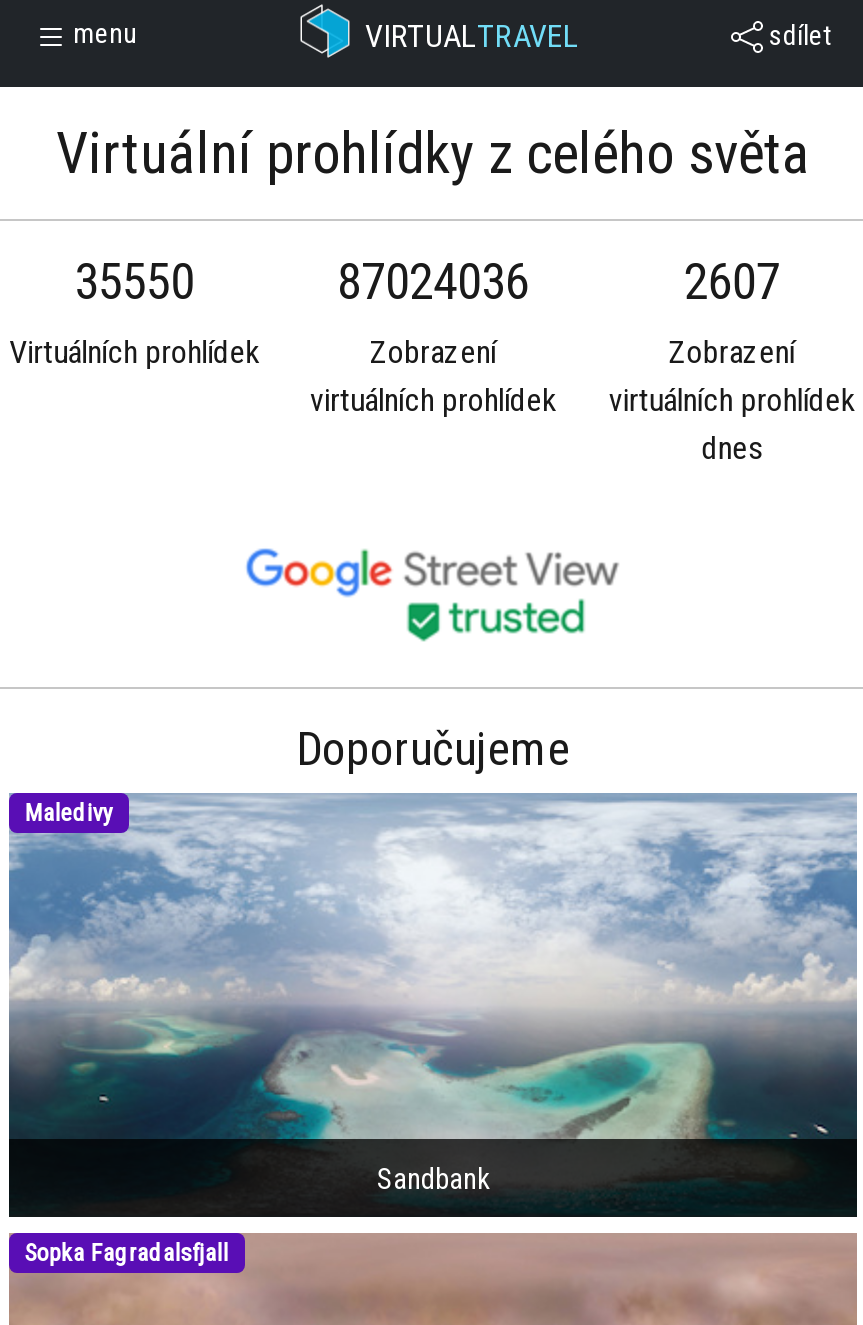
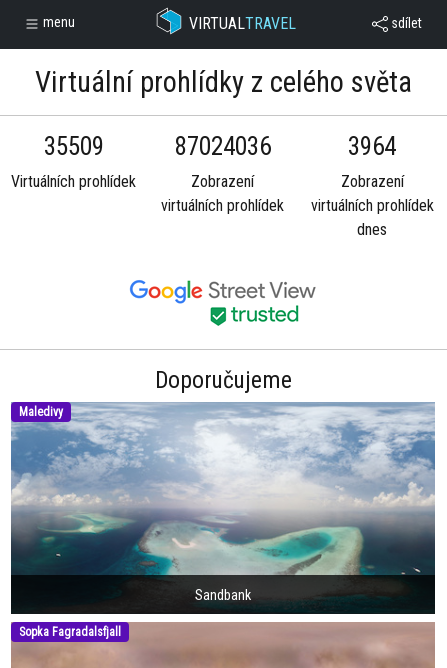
[74,253,194,311] 35550 -> [44,132,104,161] 35509
[684,253,780,311] 2607 -> [348,132,396,161] 3964

